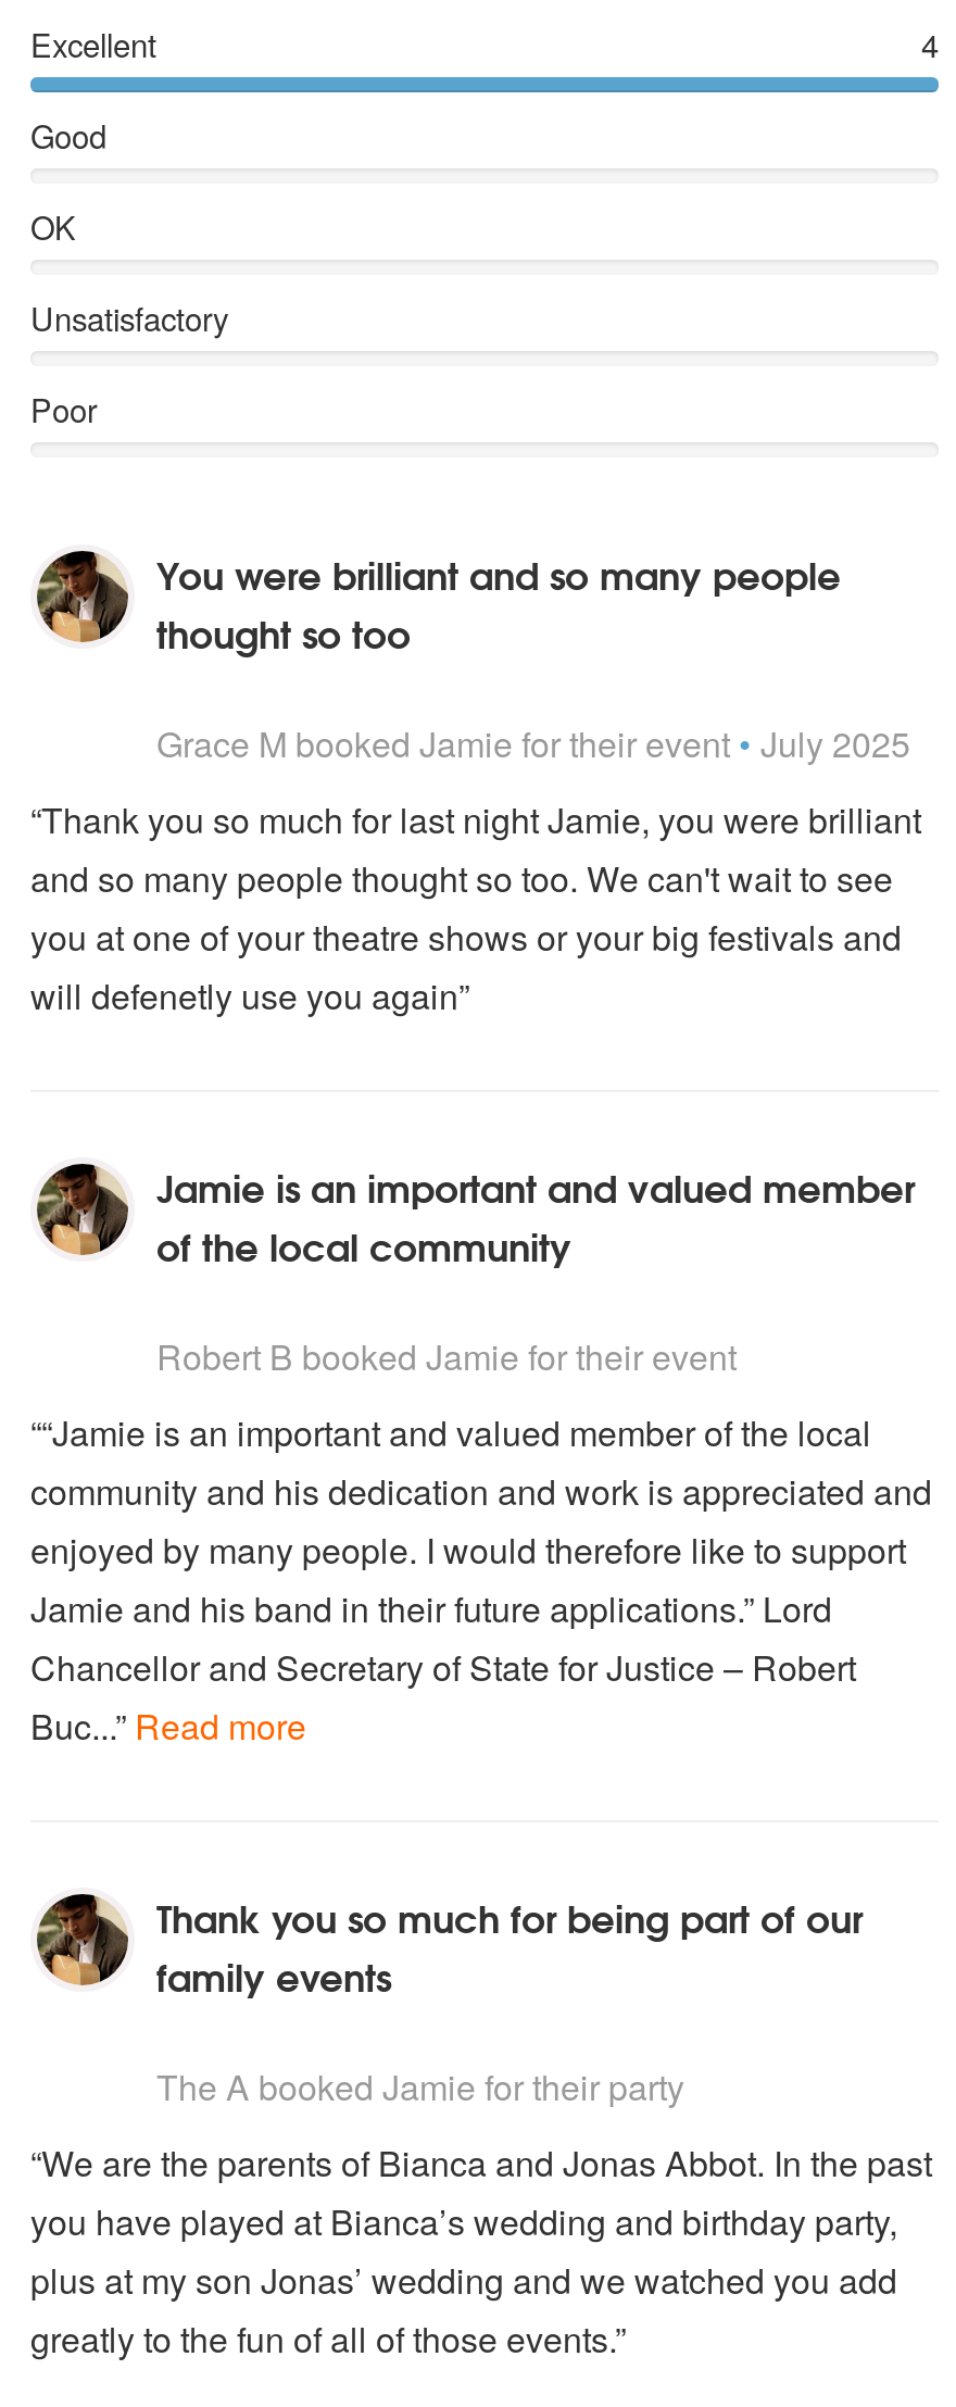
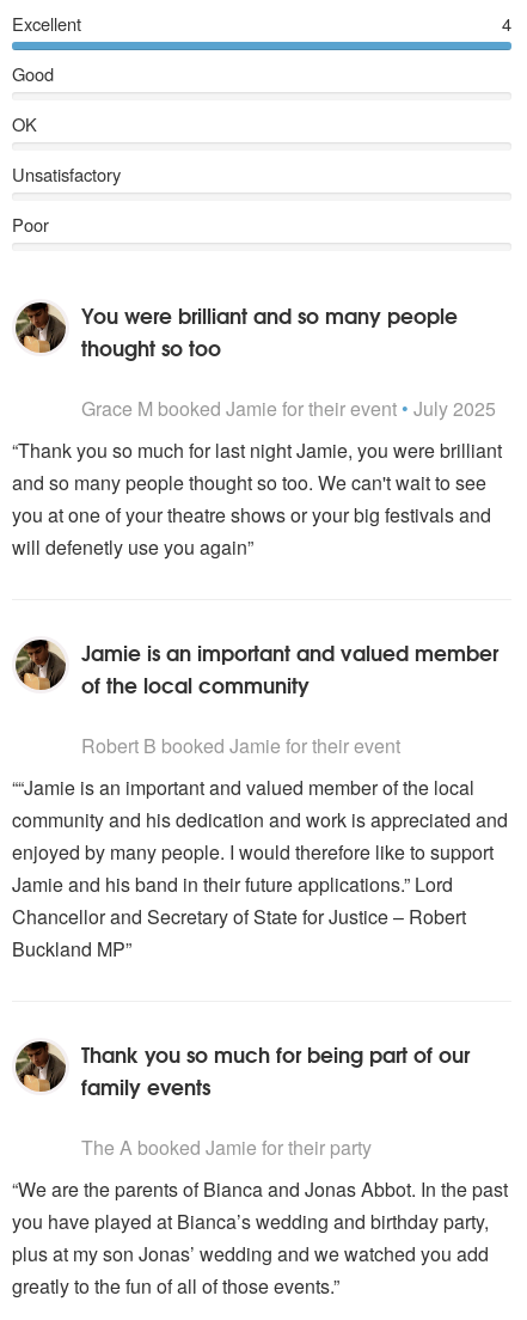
[30,1700,306,1750] Buc...” Read more -> [12,935,131,962] Buckland MP”

